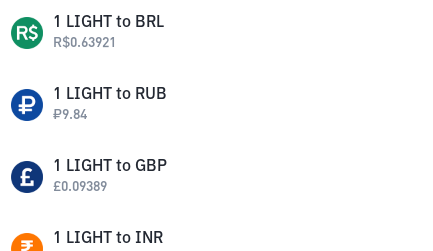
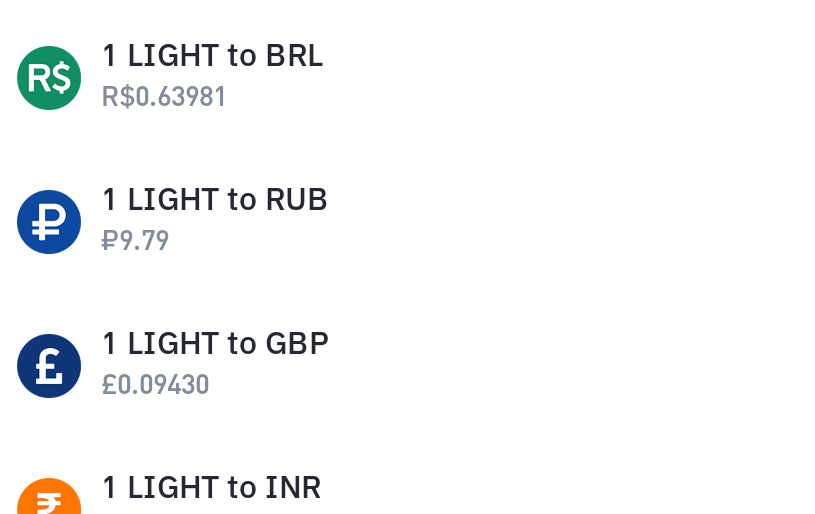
[53,36,116,50] R$0.63921 -> [101,84,227,112] R$0.63981
[53,108,87,122] ₽9.84 -> [101,228,169,256] ₽9.79
[53,180,107,194] £0.09389 -> [101,372,209,400] £0.09430

